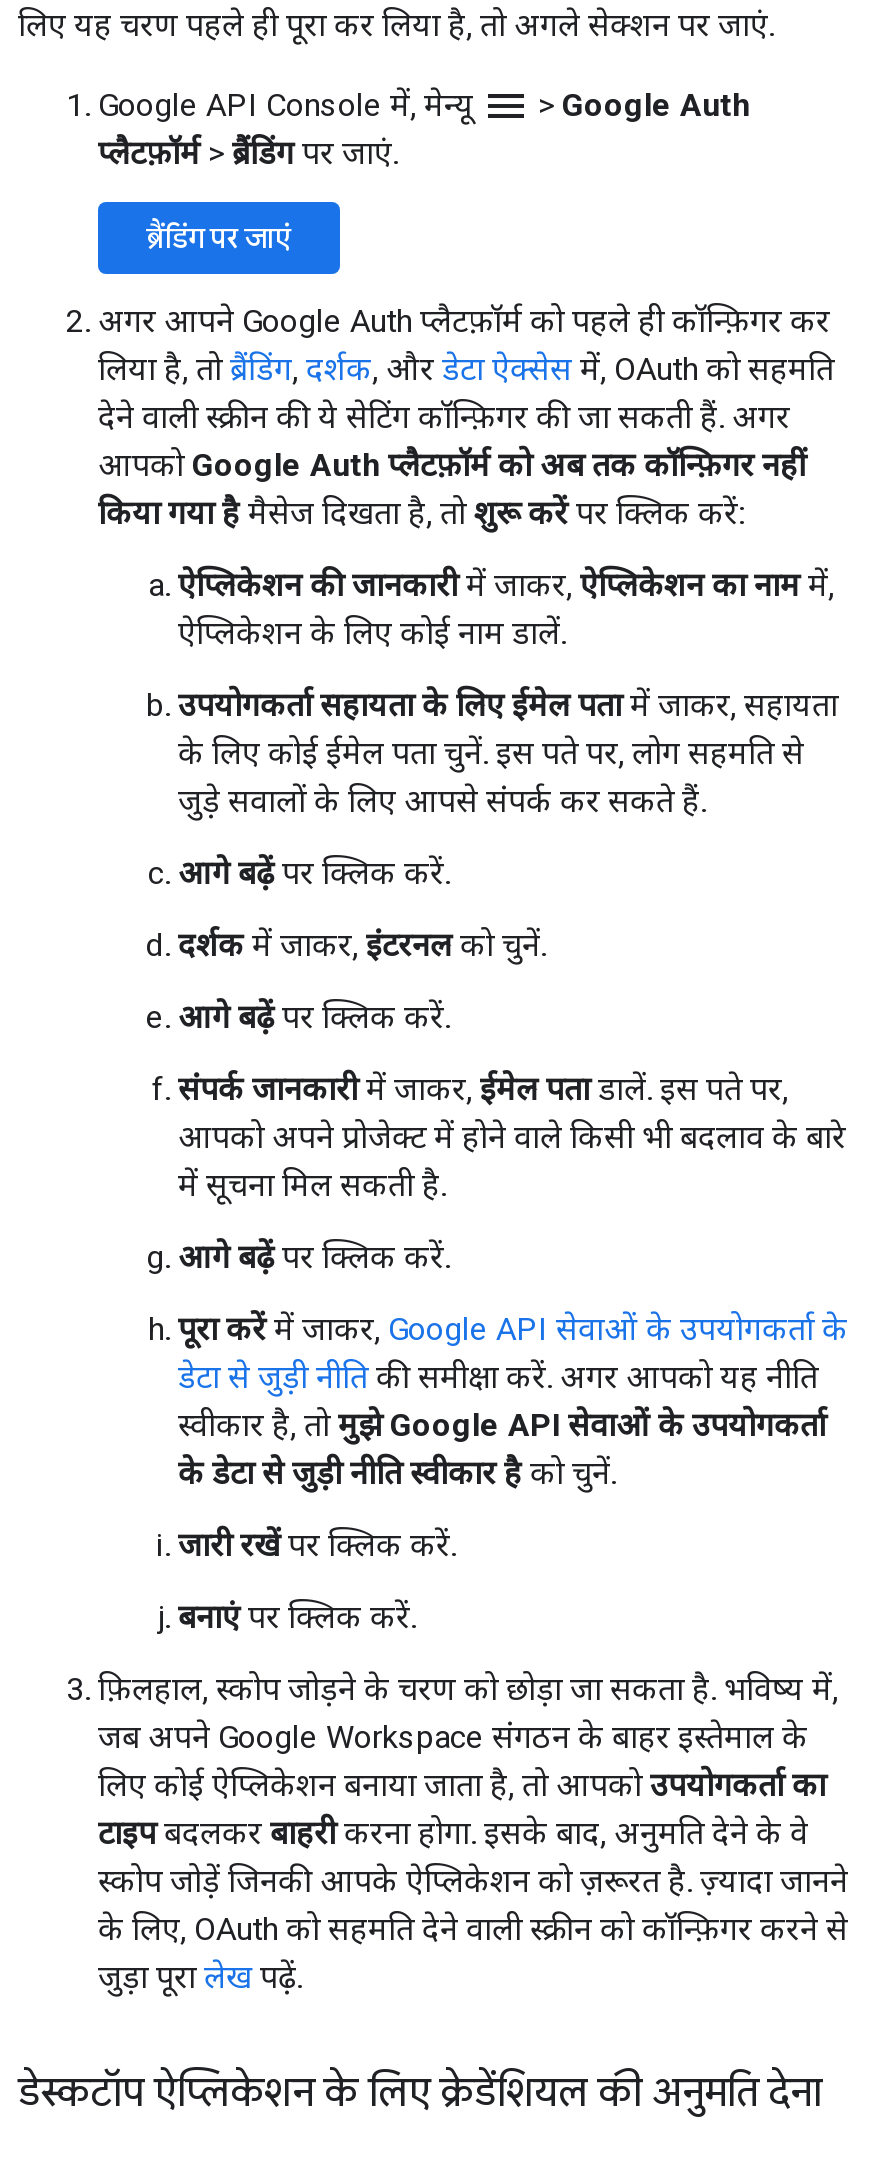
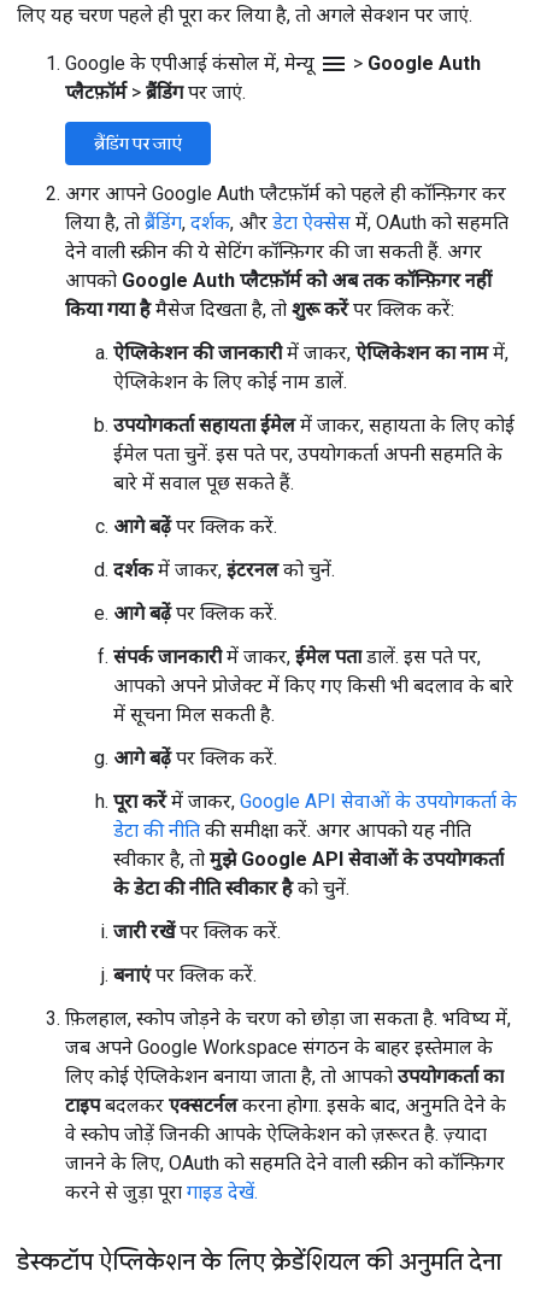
[98,82,750,130] Google API Console में, मेन्यू menu > Google Auth -> [65,49,481,78] Google के एपीआई कंसोल में, मेन्यू menu > Google Auth
[178,686,838,820] उपयोगकर्ता सहायता के लिए ईमेल पतामें जाकर, सहायता | के लिए कोई ईमेल पता चुनें. इस पते पर, लोग सहमति से | जुड़े सवालों के लिए आपसे संपर्क कर सकते हैं. -> [113,414,515,494] उपयोगकर्ता सहायता ईमेलमें जाकर, सहायता के लिए कोई | ईमेल पता चुनें. इस पते पर, उपयोगकर्ता अपनी सहमति के | बारे में सवाल पूछ सकते हैं.
[178,1118,846,1156] आपको अपने प्रोजेक्ट में होने वाले किसी भी बदलाव के बारे -> [113,674,513,697] आपको अपने प्रोजेक्ट में किए गए किसी भी बदलाव के बारे
[178,1358,818,1396] डेटा से जुड़ी नीति की समीक्षा करें. अगर आपको यह नीति -> [113,819,471,842] डेटा की नीति की समीक्षा करें. अगर आपको यह नीति
[178,1454,616,1492] के डेटा से जुड़ी नीति स्वीकार है को चुनें. -> [113,877,349,900] के डेटा की नीति स्वीकार है को चुनें.
[98,1814,848,1996] टाइपबदलकर बाहरीकरना होगा. इसके बाद, अनुमति देने के वे | स्कोप जोड़ें जिनकी आपके ऐप्लिकेशन को ज़रूरत है. ज़्यादा जानने | के लिए, OAuth को सहमति देने वाली स्क्रीन को कॉन्फ़िगर करने से | जुड़ा पूरा लेख पढ़ें. -> [65,1094,506,1203] टाइपबदलकर एक्सटर्नलकरना होगा. इसके बाद, अनुमति देने के | वे स्कोप जोड़ें जिनकी आपके ऐप्लिकेशन को ज़रूरत है. ज़्यादा | जानने के लिए, OAuth को सहमति देने वाली स्क्रीन को कॉन्फ़िगर | करने से जुड़ा पूरा गाइड देखें.

